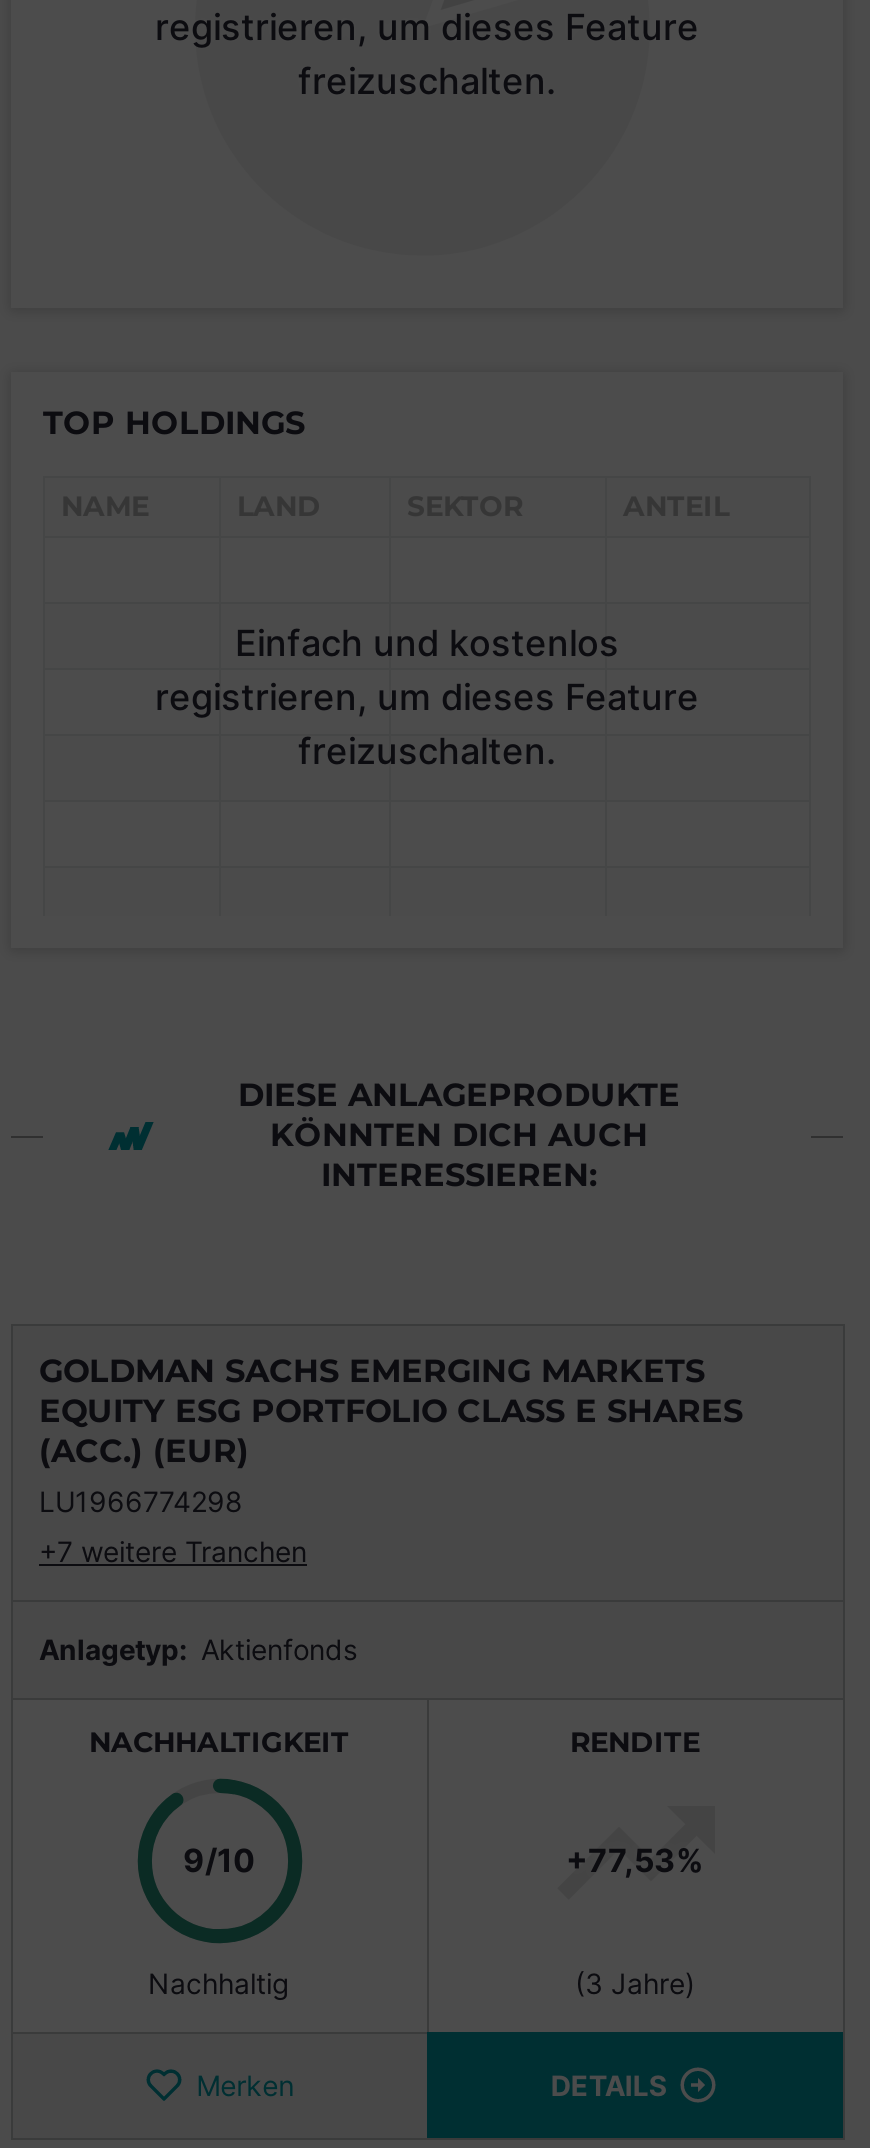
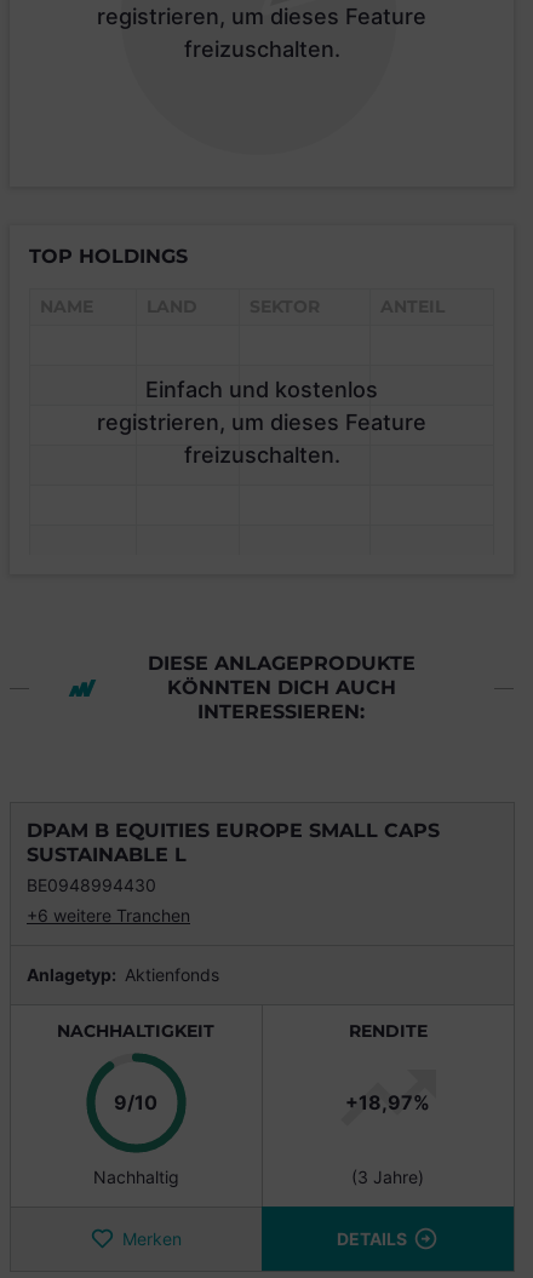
[39,1353,743,1519] GOLDMAN SACHS EMERGING MARKETS | EQUITY ESG PORTFOLIO CLASS E SHARES | (ACC.) (EUR) | LU1966774298 -> [27,819,440,896] DPAM B EQUITIES EUROPE SMALL CAPS | SUSTAINABLE L | BE0948994430
[39,1535,307,1569] +7 weitere Tranchen -> [27,905,190,926] +6 weitere Tranchen
[566,1842,704,1880] +77,53% -> [345,1091,430,1114] +18,97%

